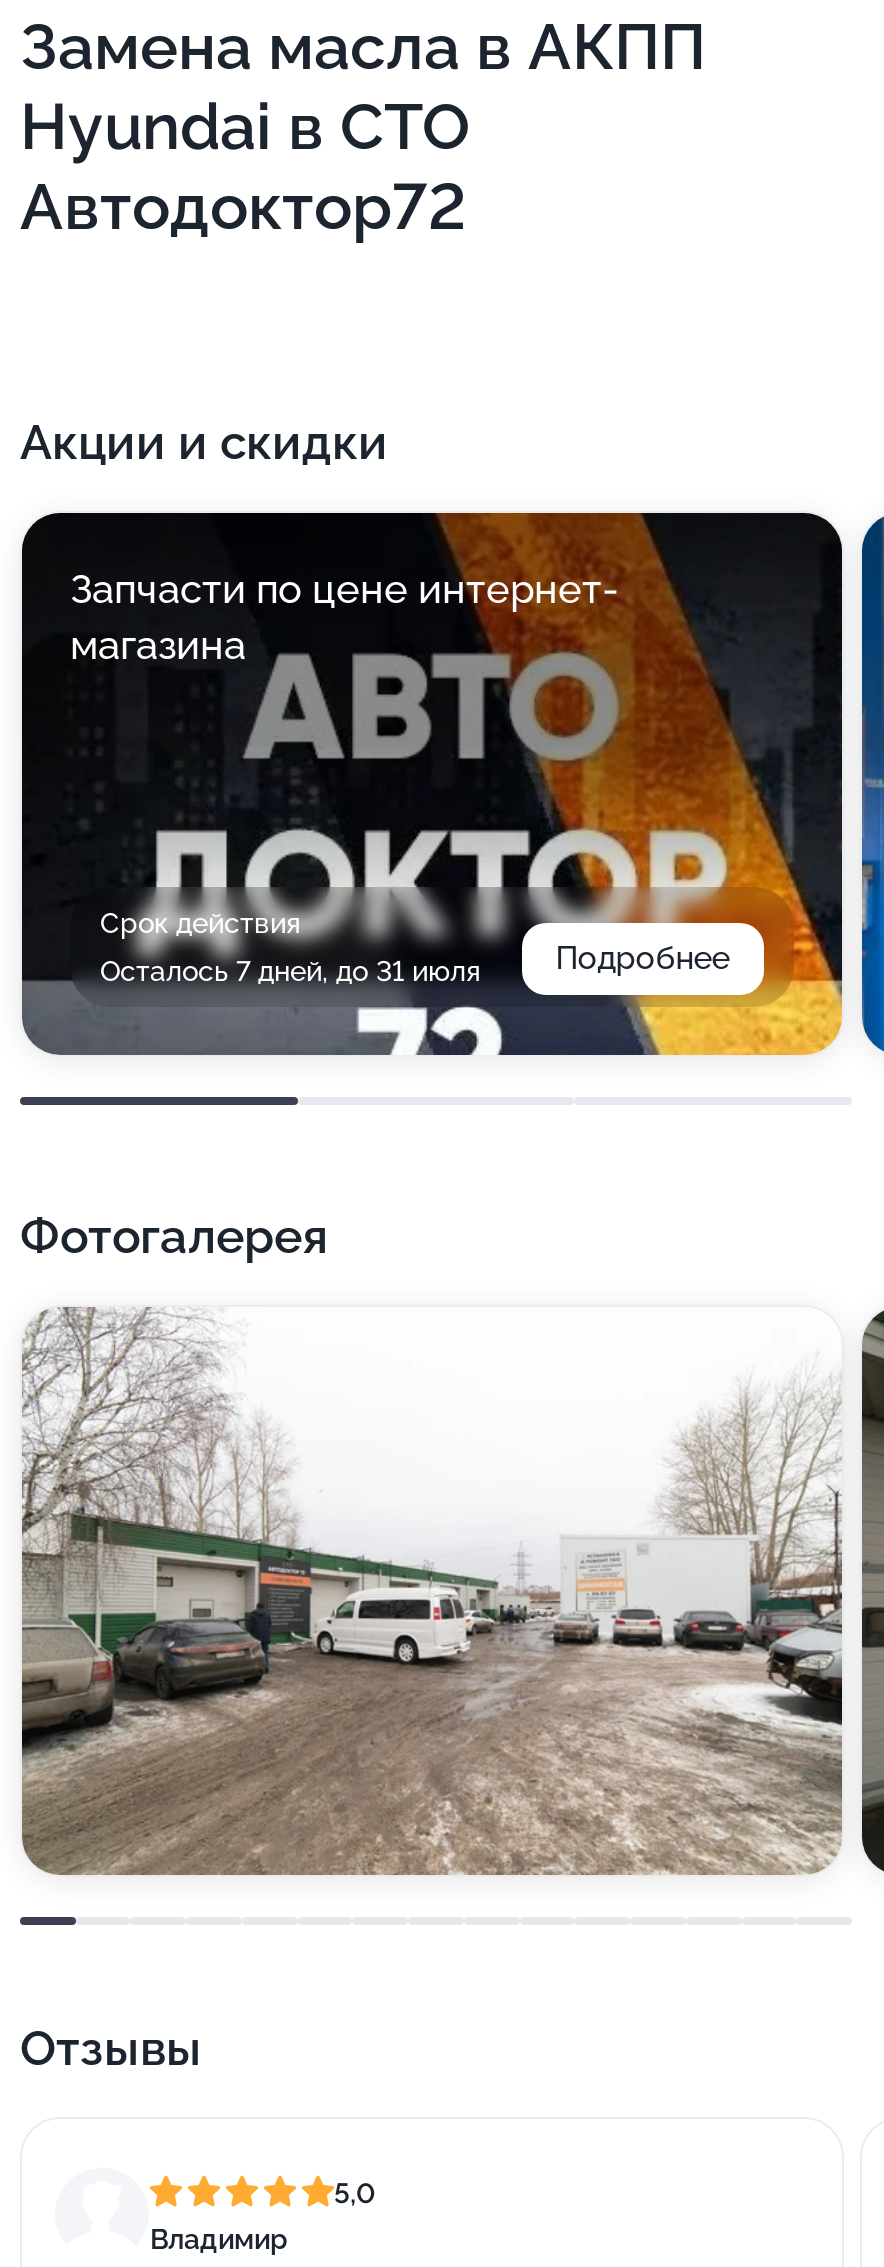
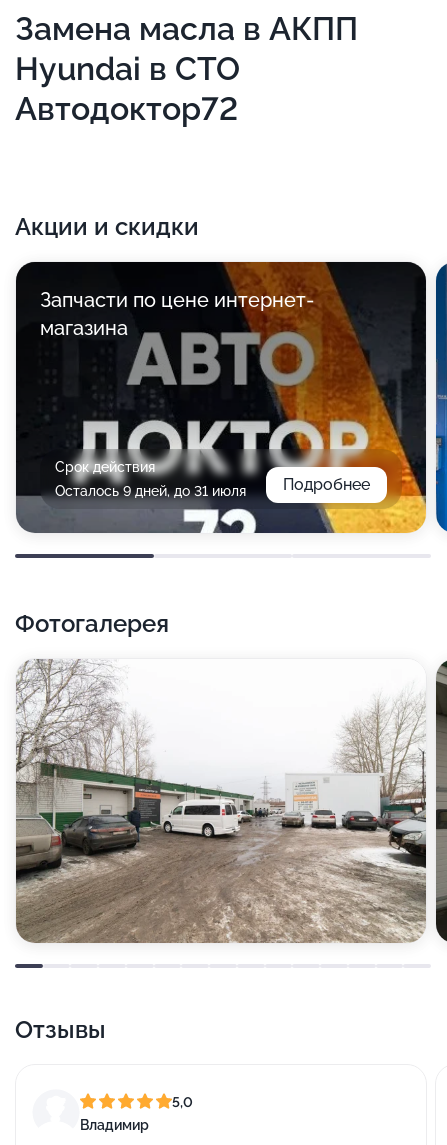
[100,955,480,987] Осталось 7 дней, до 31 июля -> [55,483,246,499] Осталось 9 дней, до 31 июля

